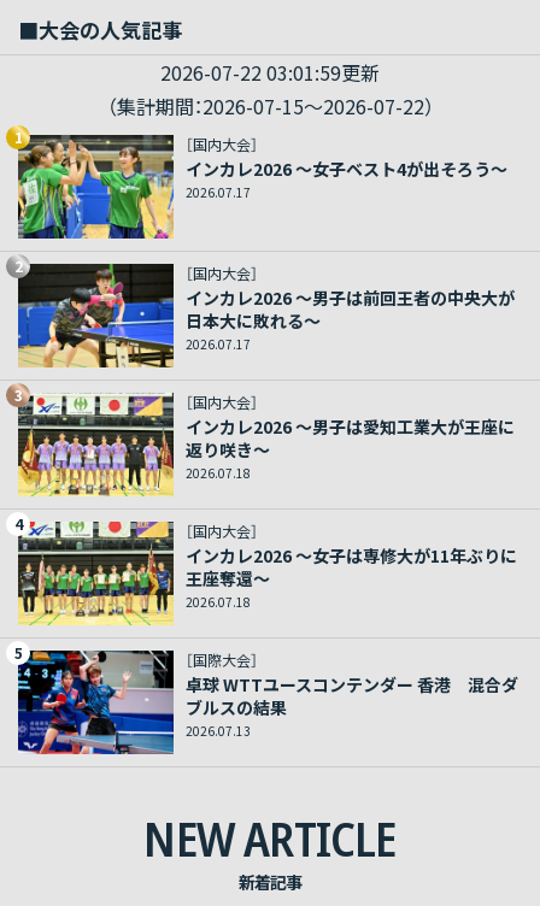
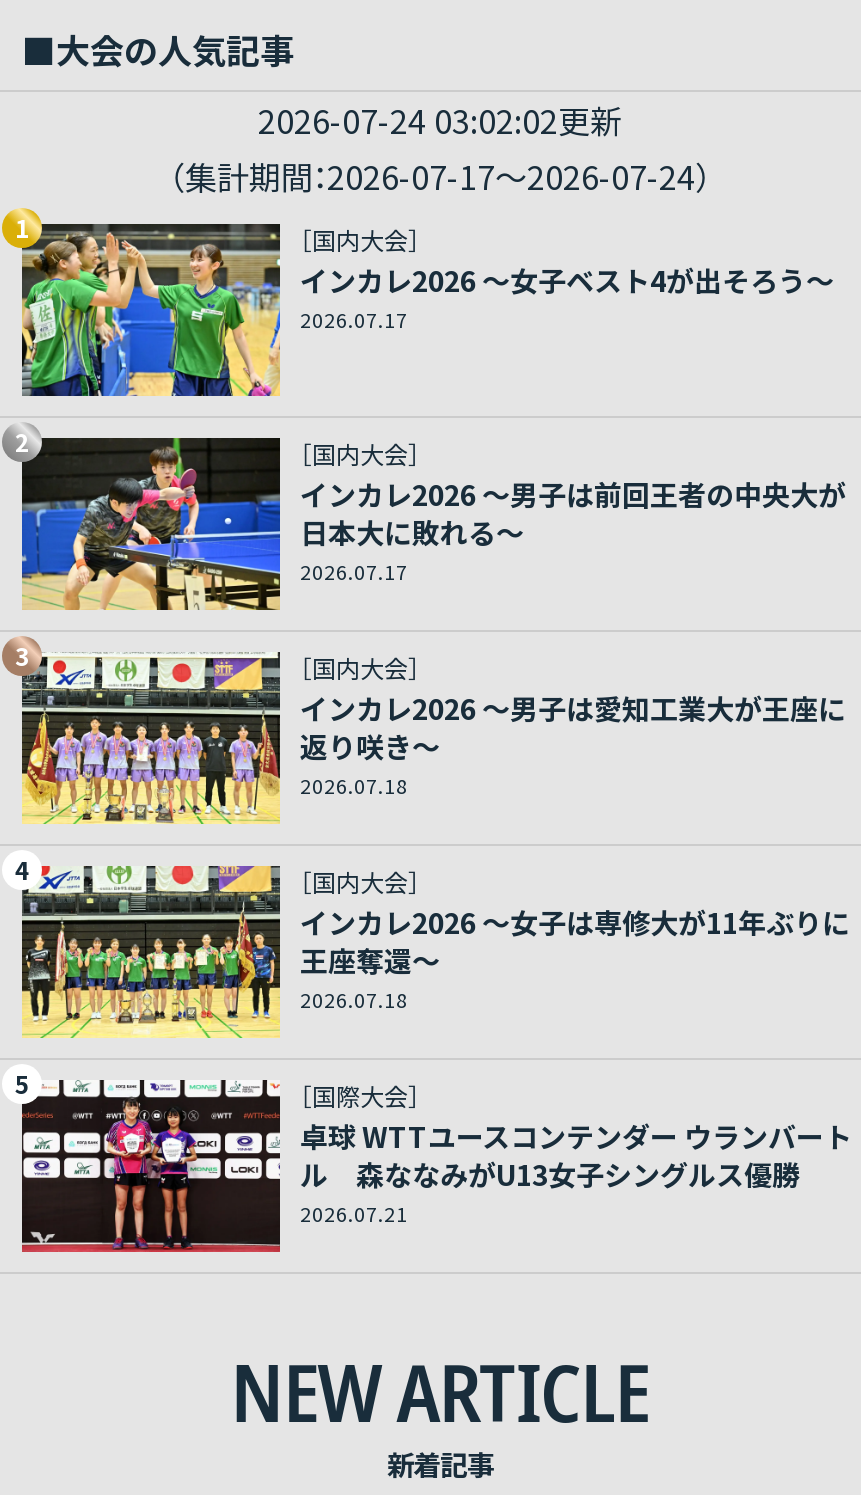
[160,58,380,87] 2026-07-22 03:01:59更新 -> [258,96,622,144] 2026-07-24 03:02:02更新
[107,92,433,121] （集計期間：2026-07-15～2026-07-22） -> [169,152,711,200] （集計期間：2026-07-17～2026-07-24）
[17,649,518,755] [image] | 卓球 WTTユースコンテンダー 香港 混合ダ | ブルスの結果 | 2026.07.13 -> [20,1080,852,1254] [image] | 卓球 WTTユースコンテンダー ウランバート | ル 森ななみがU13女子シングルス優勝 | 2026.07.21

